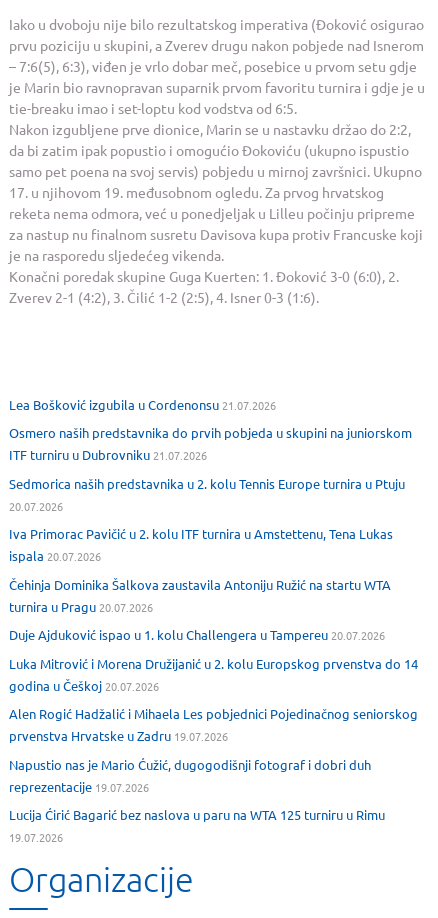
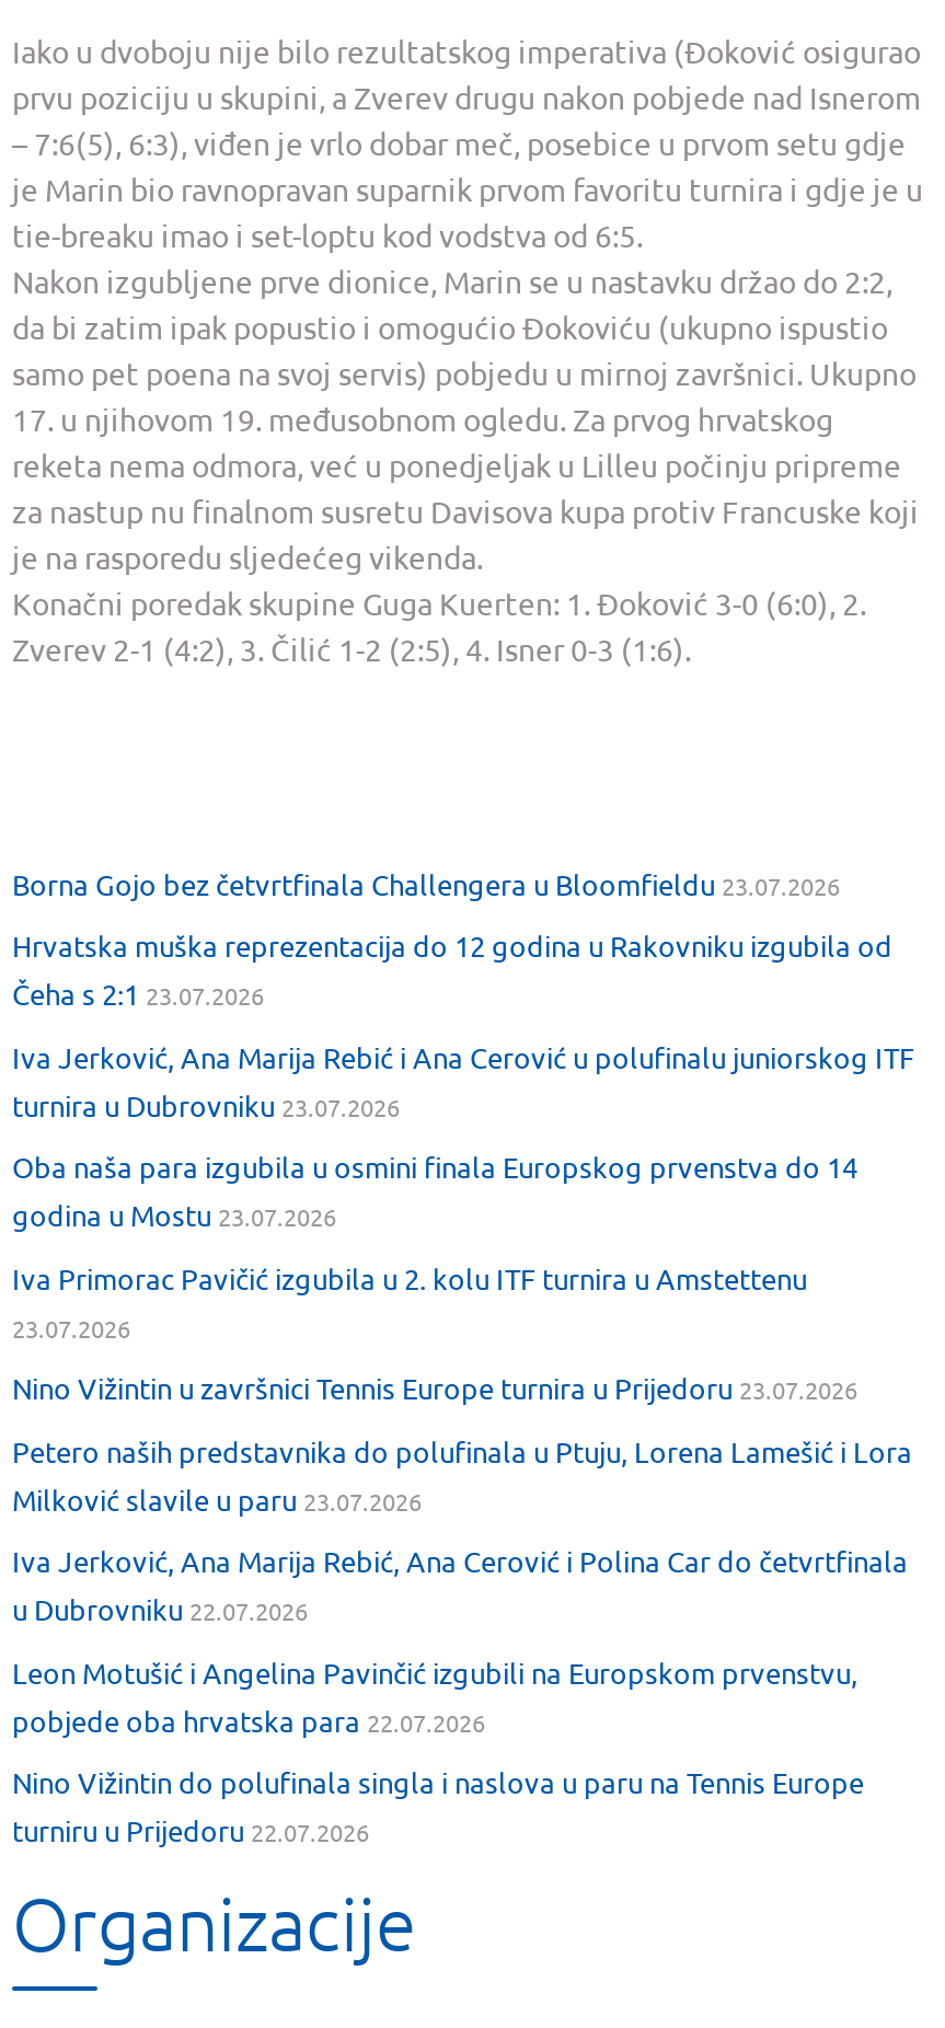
[9,396,276,413] Lea Bošković izgubila u Cordenonsu 21.07.2026 -> [12,864,840,901] Borna Gojo bez četvrtfinala Challengera u Bloomfieldu 23.07.2026
[9,424,412,463] Osmero naših predstavnika do prvih pobjeda u skupini na juniorskom | ITF turniru u Dubrovniku 21.07.2026 -> [12,927,892,1012] Hrvatska muška reprezentacija do 12 godina u Rakovniku izgubila od | Čeha s 2:1 23.07.2026
[9,475,405,514] Sedmorica naših predstavnika u 2. kolu Tennis Europe turnira u Ptuju | 20.07.2026 -> [12,1037,914,1123] Iva Jerković, Ana Marija Rebić i Ana Cerović u polufinalu juniorskog ITF | turnira u Dubrovniku 23.07.2026
[9,525,393,564] Iva Primorac Pavičić u 2. kolu ITF turnira u Amstettenu, Tena Lukas | ispala 20.07.2026 -> [12,1148,857,1233] Oba naša para izgubila u osmini finala Europskog prvenstva do 14 | godina u Mostu 23.07.2026
[9,576,391,615] Čehinja Dominika Šalkova zaustavila Antoniju Ružić na startu WTA | turnira u Pragu 20.07.2026 -> [12,1258,807,1344] Iva Primorac Pavičić izgubila u 2. kolu ITF turnira u Amstettenu | 23.07.2026
[9,626,385,643] Duje Ajduković ispao u 1. kolu Challengera u Tampereu 20.07.2026 -> [12,1369,857,1406] Nino Vižintin u završnici Tennis Europe turnira u Prijedoru 23.07.2026
[9,655,418,694] Luka Mitrović i Morena Družijanić u 2. kolu Europskog prvenstva do 14 | godina u Češkoj 20.07.2026 -> [12,1431,912,1517] Petero naših predstavnika do polufinala u Ptuju, Lorena Lamešić i Lora | Milković slavile u paru 23.07.2026
[9,705,418,744] Alen Rogić Hadžalić i Mihaela Les pobjednici Pojedinačnog seniorskog | prvenstva Hrvatske u Zadru 19.07.2026 -> [12,1542,908,1627] Iva Jerković, Ana Marija Rebić, Ana Cerović i Polina Car do četvrtfinala | u Dubrovniku 22.07.2026
[9,756,371,795] Napustio nas je Mario Ćužić, dugogodišnji fotograf i dobri duh | reprezentacije 19.07.2026 -> [12,1653,857,1738] Leon Motušić i Angelina Pavinčić izgubili na Europskom prvenstvu, | pobjede oba hrvatska para 22.07.2026
[9,806,385,845] Lucija Ćirić Bagarić bez naslova u paru na WTA 125 turniru u Rimu | 19.07.2026 -> [12,1763,864,1849] Nino Vižintin do polufinala singla i naslova u paru na Tennis Europe | turniru u Prijedoru 22.07.2026

